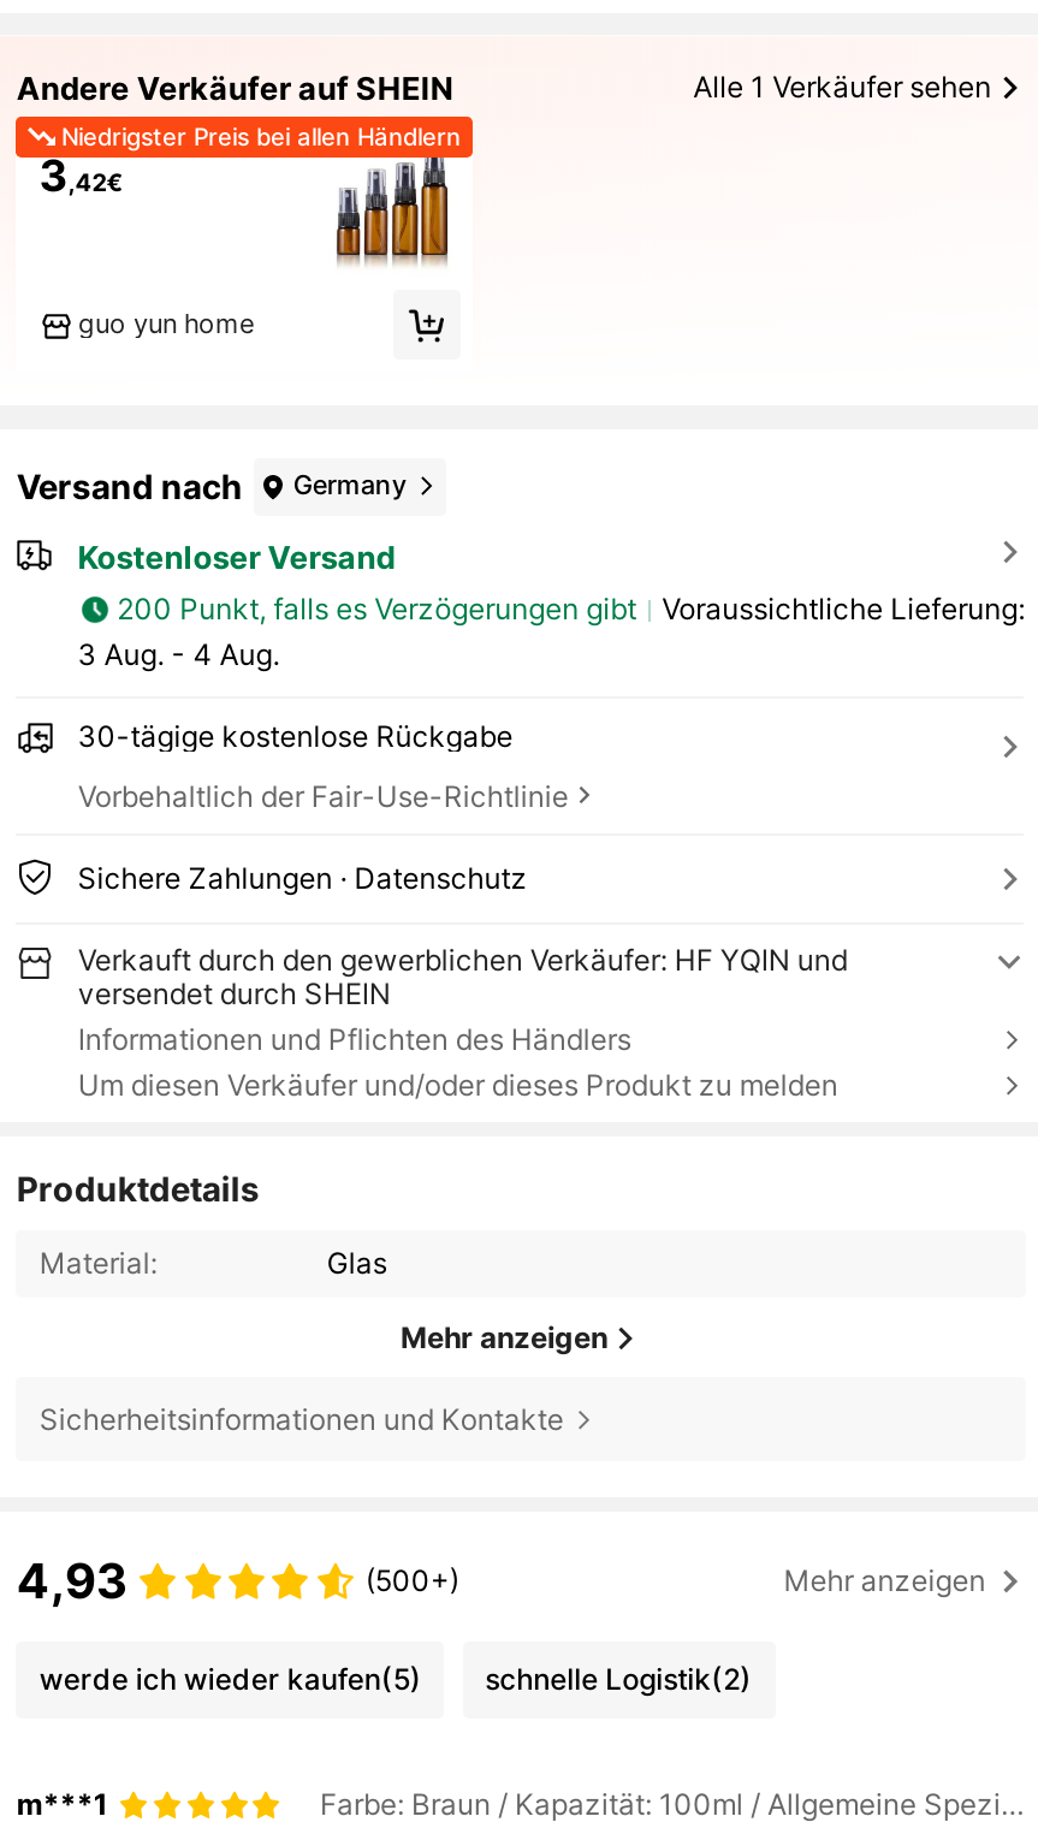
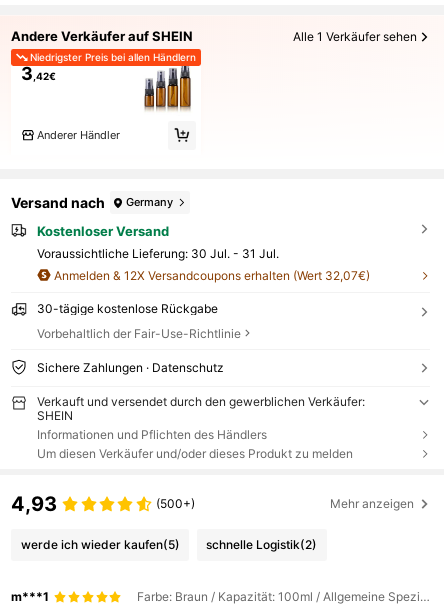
[78,307,254,341] guo yun home -> [37,128,120,142] Anderer Händler
[77,591,1025,672] 200 Punkt, falls es Verzögerungen gibt | Voraussichtliche Lieferung: | 3 Aug. - 4 Aug. -> [37,246,370,283] Voraussichtliche Lieferung: 30 Jul. - 31 Jul. | Anmelden & 12X Versandcoupons erhalten (Wert 32,07€)
[78,942,848,1011] Verkauft durch den gewerblichen Verkäufer: HF YQIN und | versendet durch SHEIN -> [37,394,365,423] Verkauft und versendet durch den gewerblichen Verkäufer: | SHEIN
[16,1168,607,1436] Produktdetails | Material: | Glas | Mehr anzeigen | Sicherheitsinformationen und Kontakte -> none

